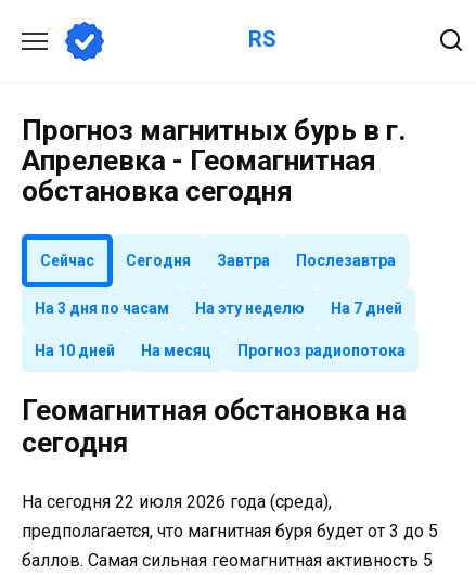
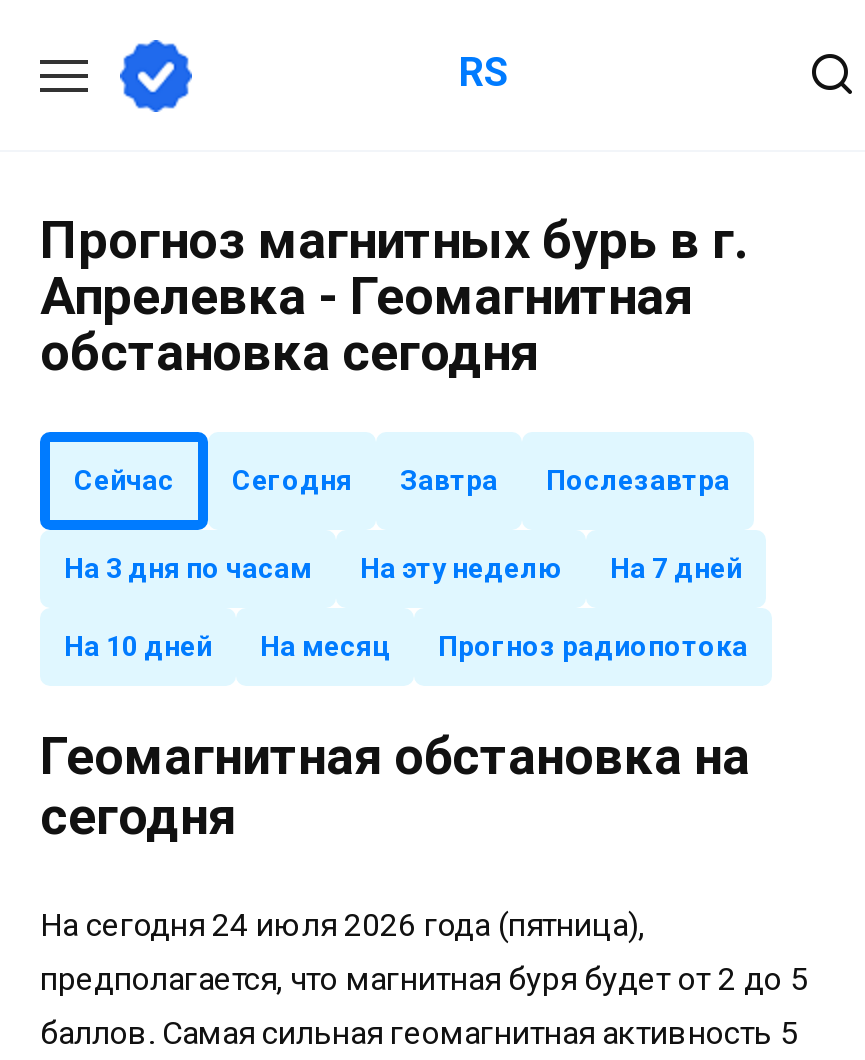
[22,491,332,512] На сегодня 22 июля 2026 года (среда), -> [40,905,644,943] На сегодня 24 июля 2026 года (пятница),
[22,520,438,541] предполагается, что магнитная буря будет от 3 до 5 -> [40,959,808,997] предполагается, что магнитная буря будет от 2 до 5

